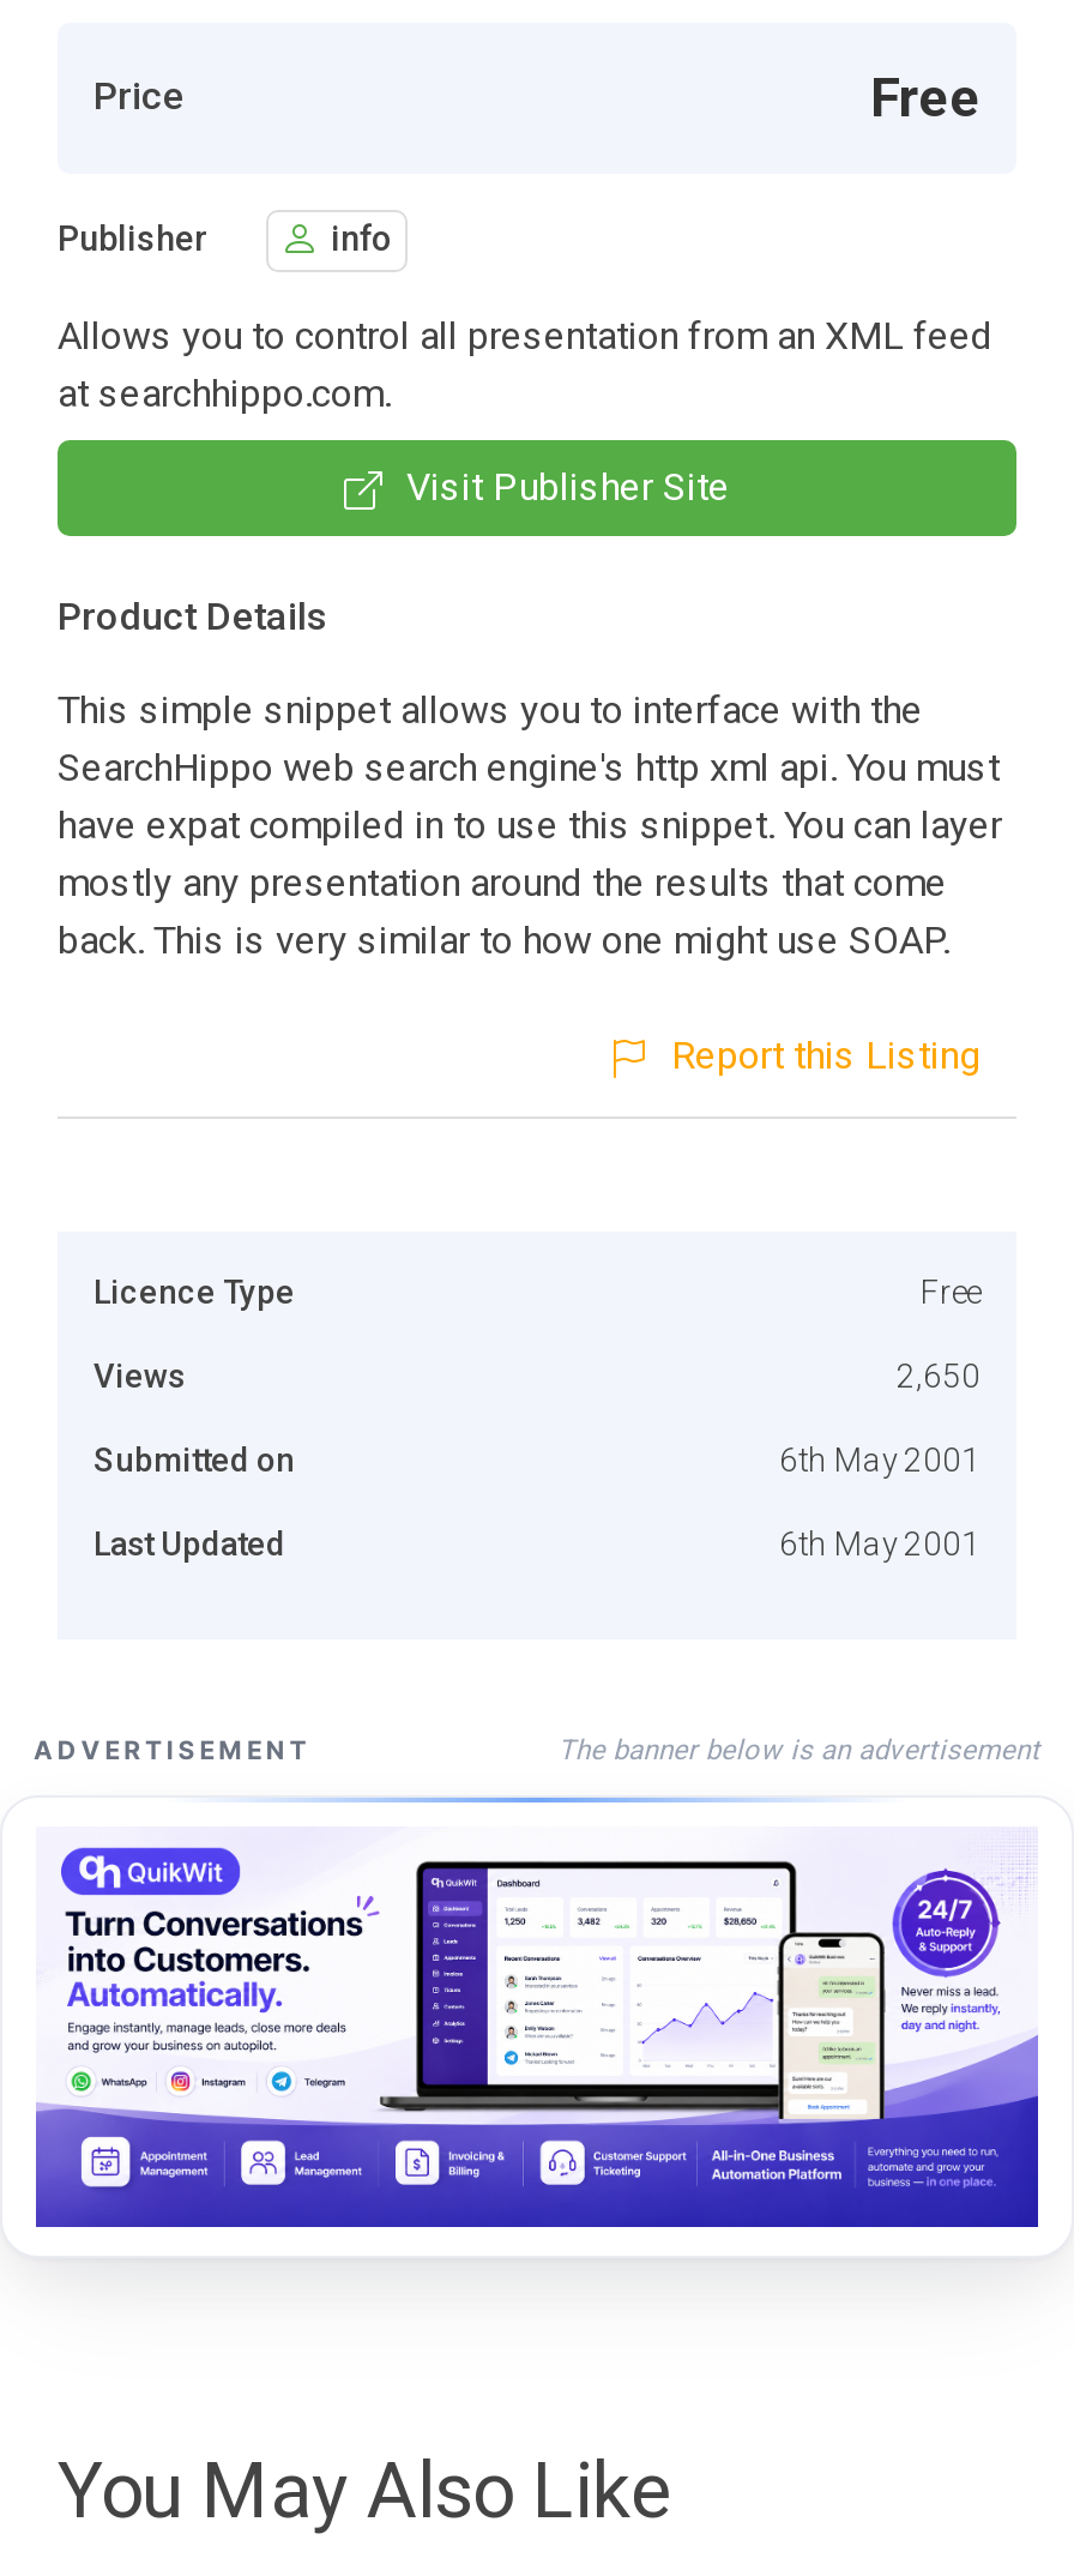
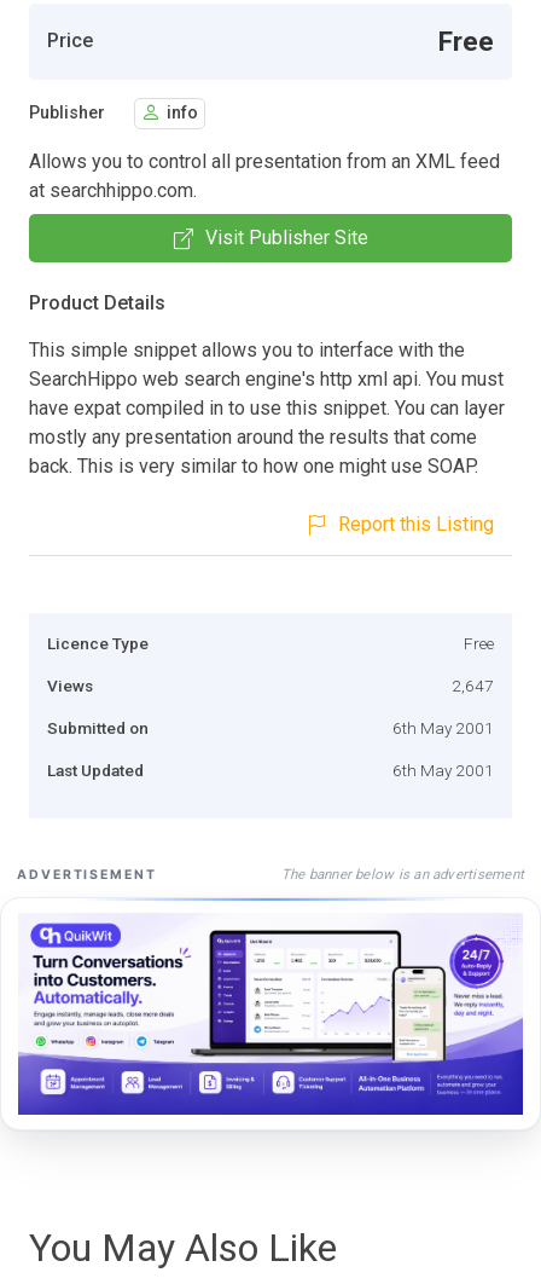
[897,1356,981,1394] 2,650 -> [452,676,494,695] 2,647

